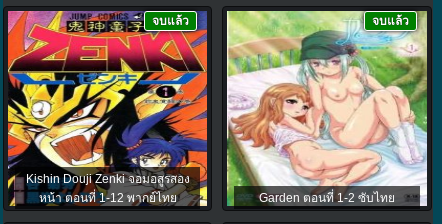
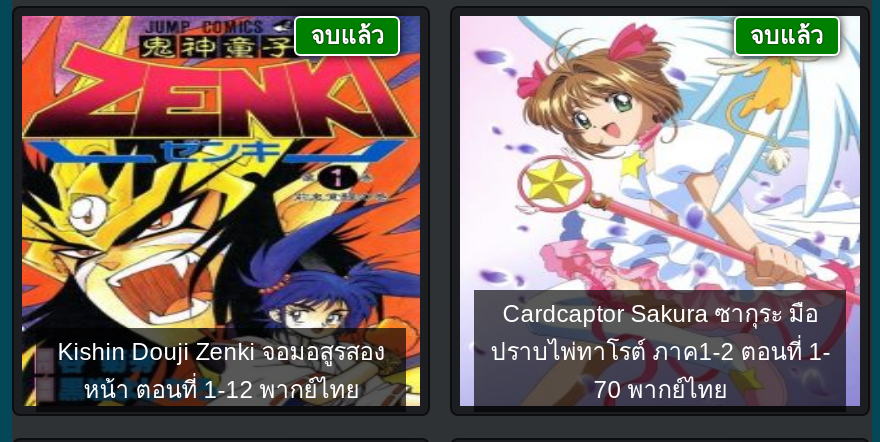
[226,10,428,207] [image] | Garden ตอนที่ 1-2 ซับไทย -> [458,14,862,408] [image] | Cardcaptor Sakura ซากุระ มือ | ปราบไพ่ทาโรต์ ภาค1-2 ตอนที่ 1- | 70 พากย์ไทย

